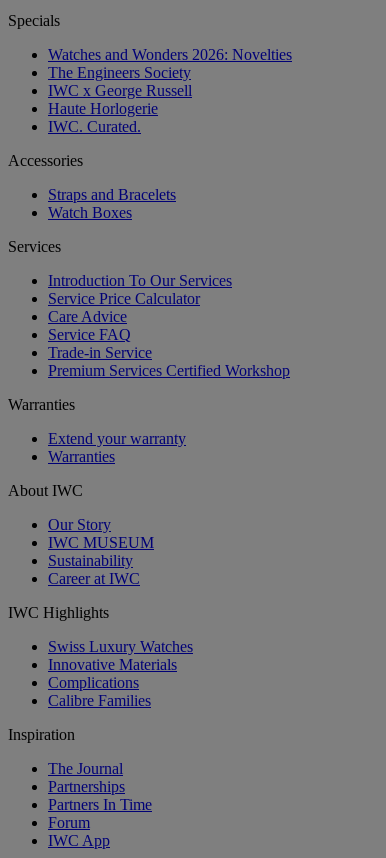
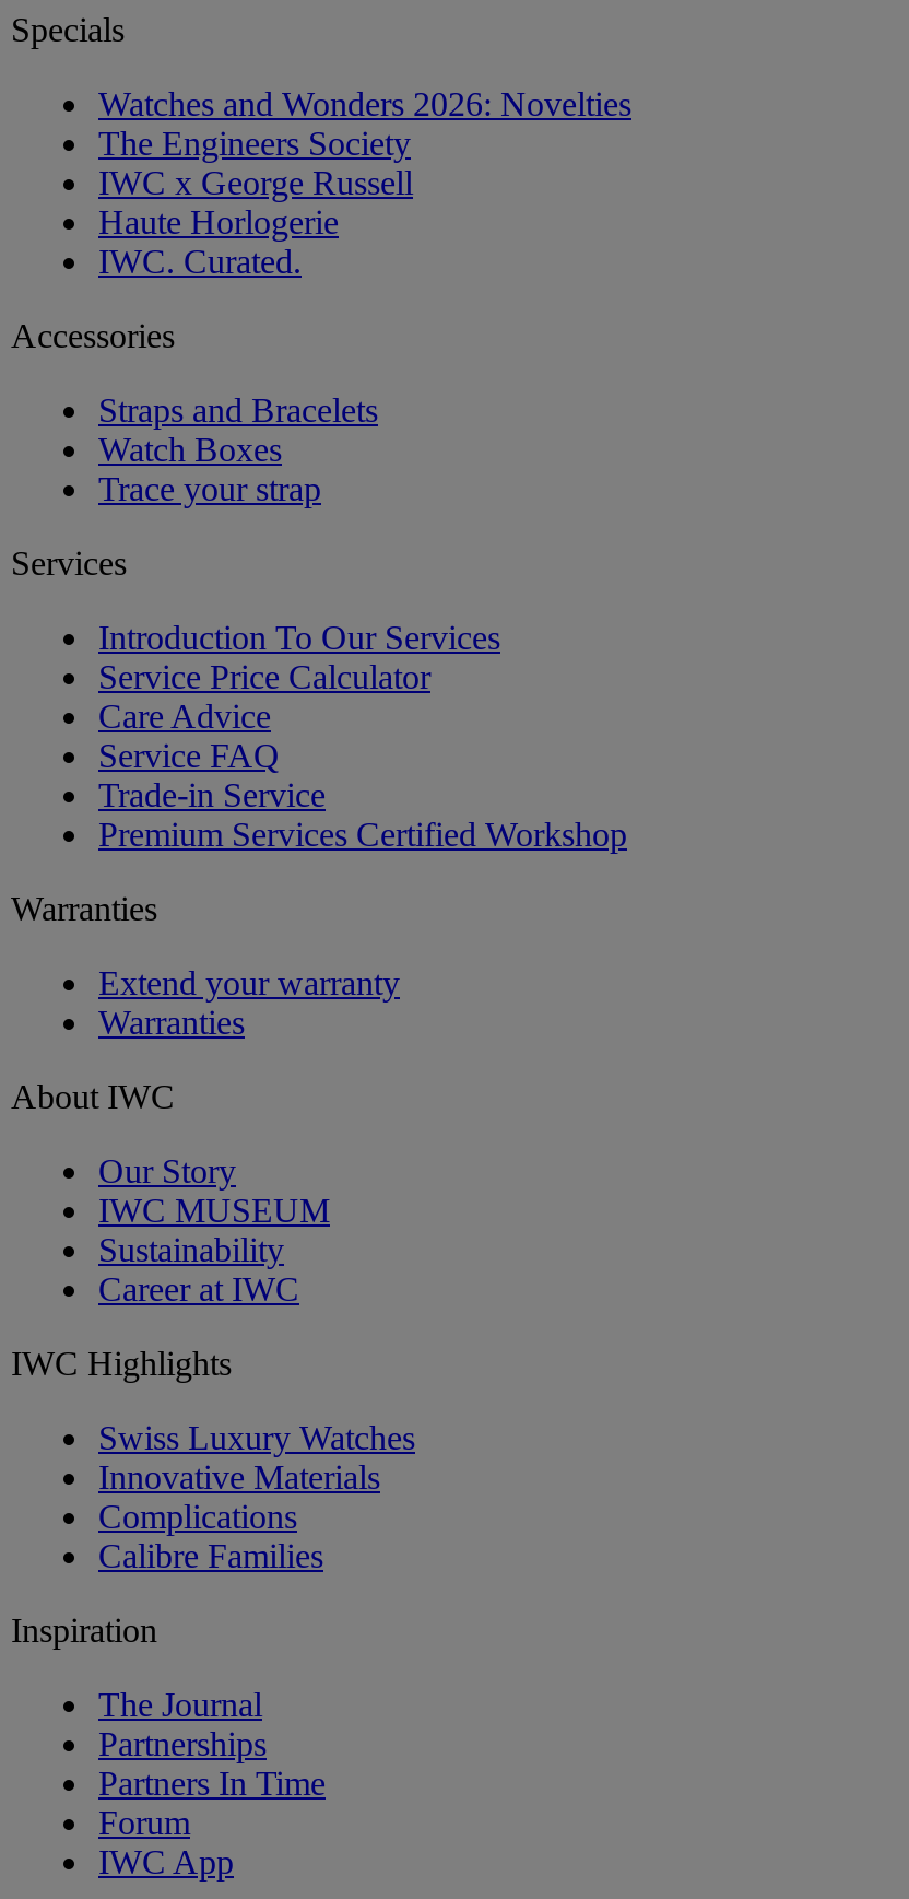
none -> [98,471,321,508] Trace your strap

